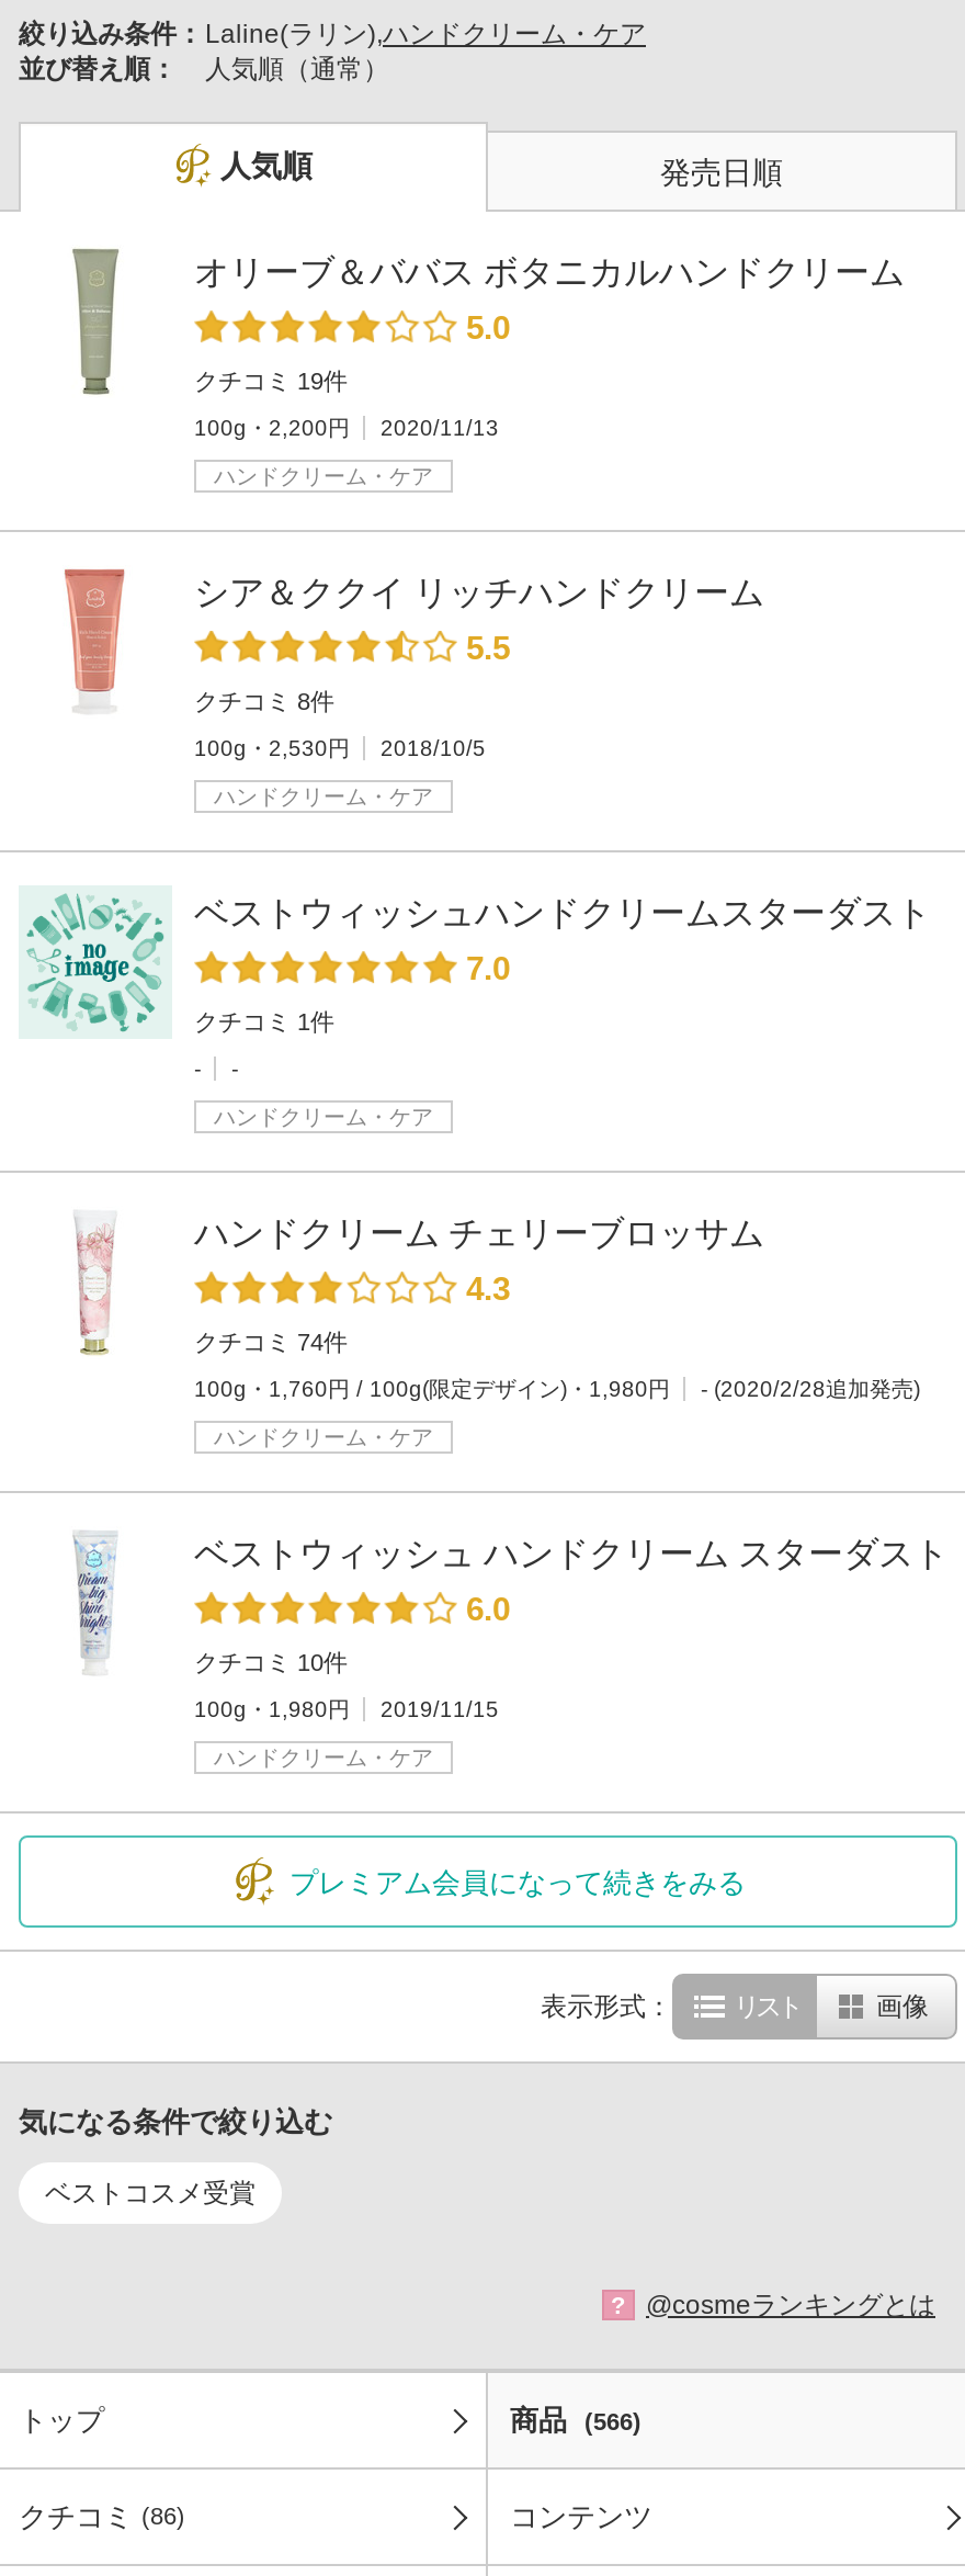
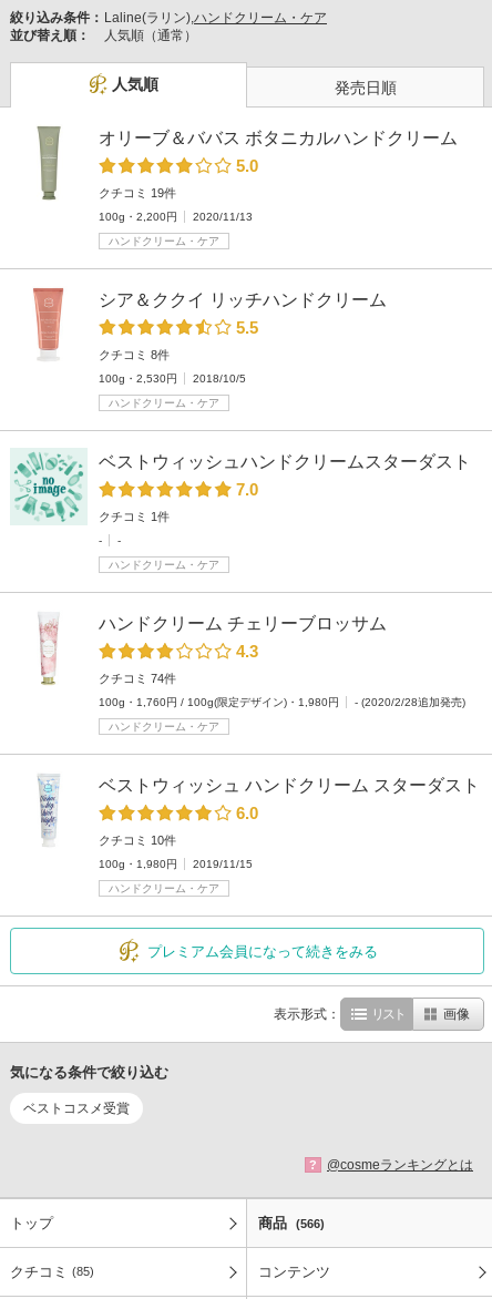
[19,2500,185,2533] クチコミ (86) -> [10,1264,94,1280] クチコミ (85)

